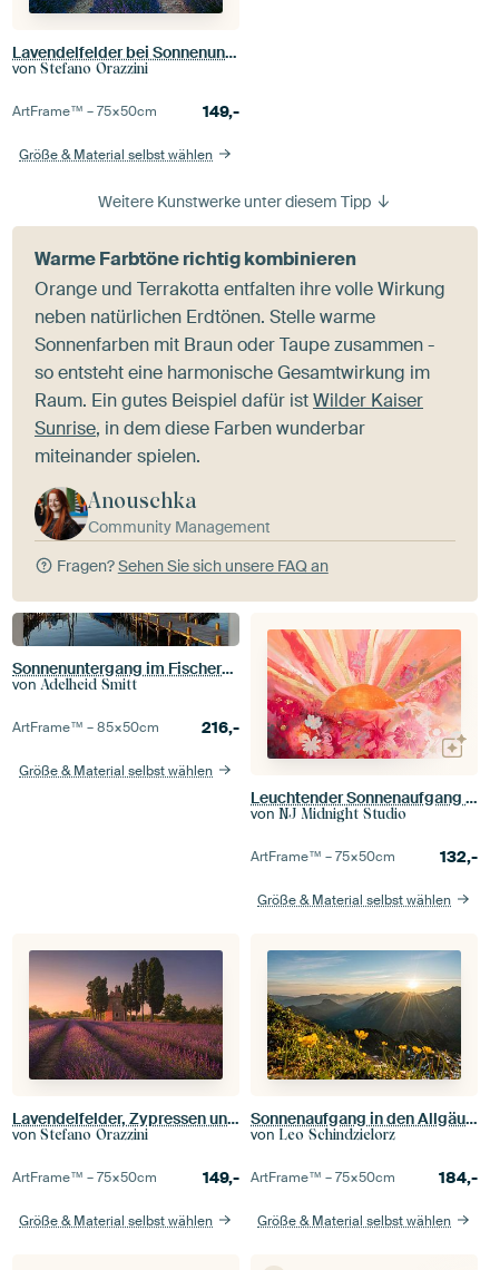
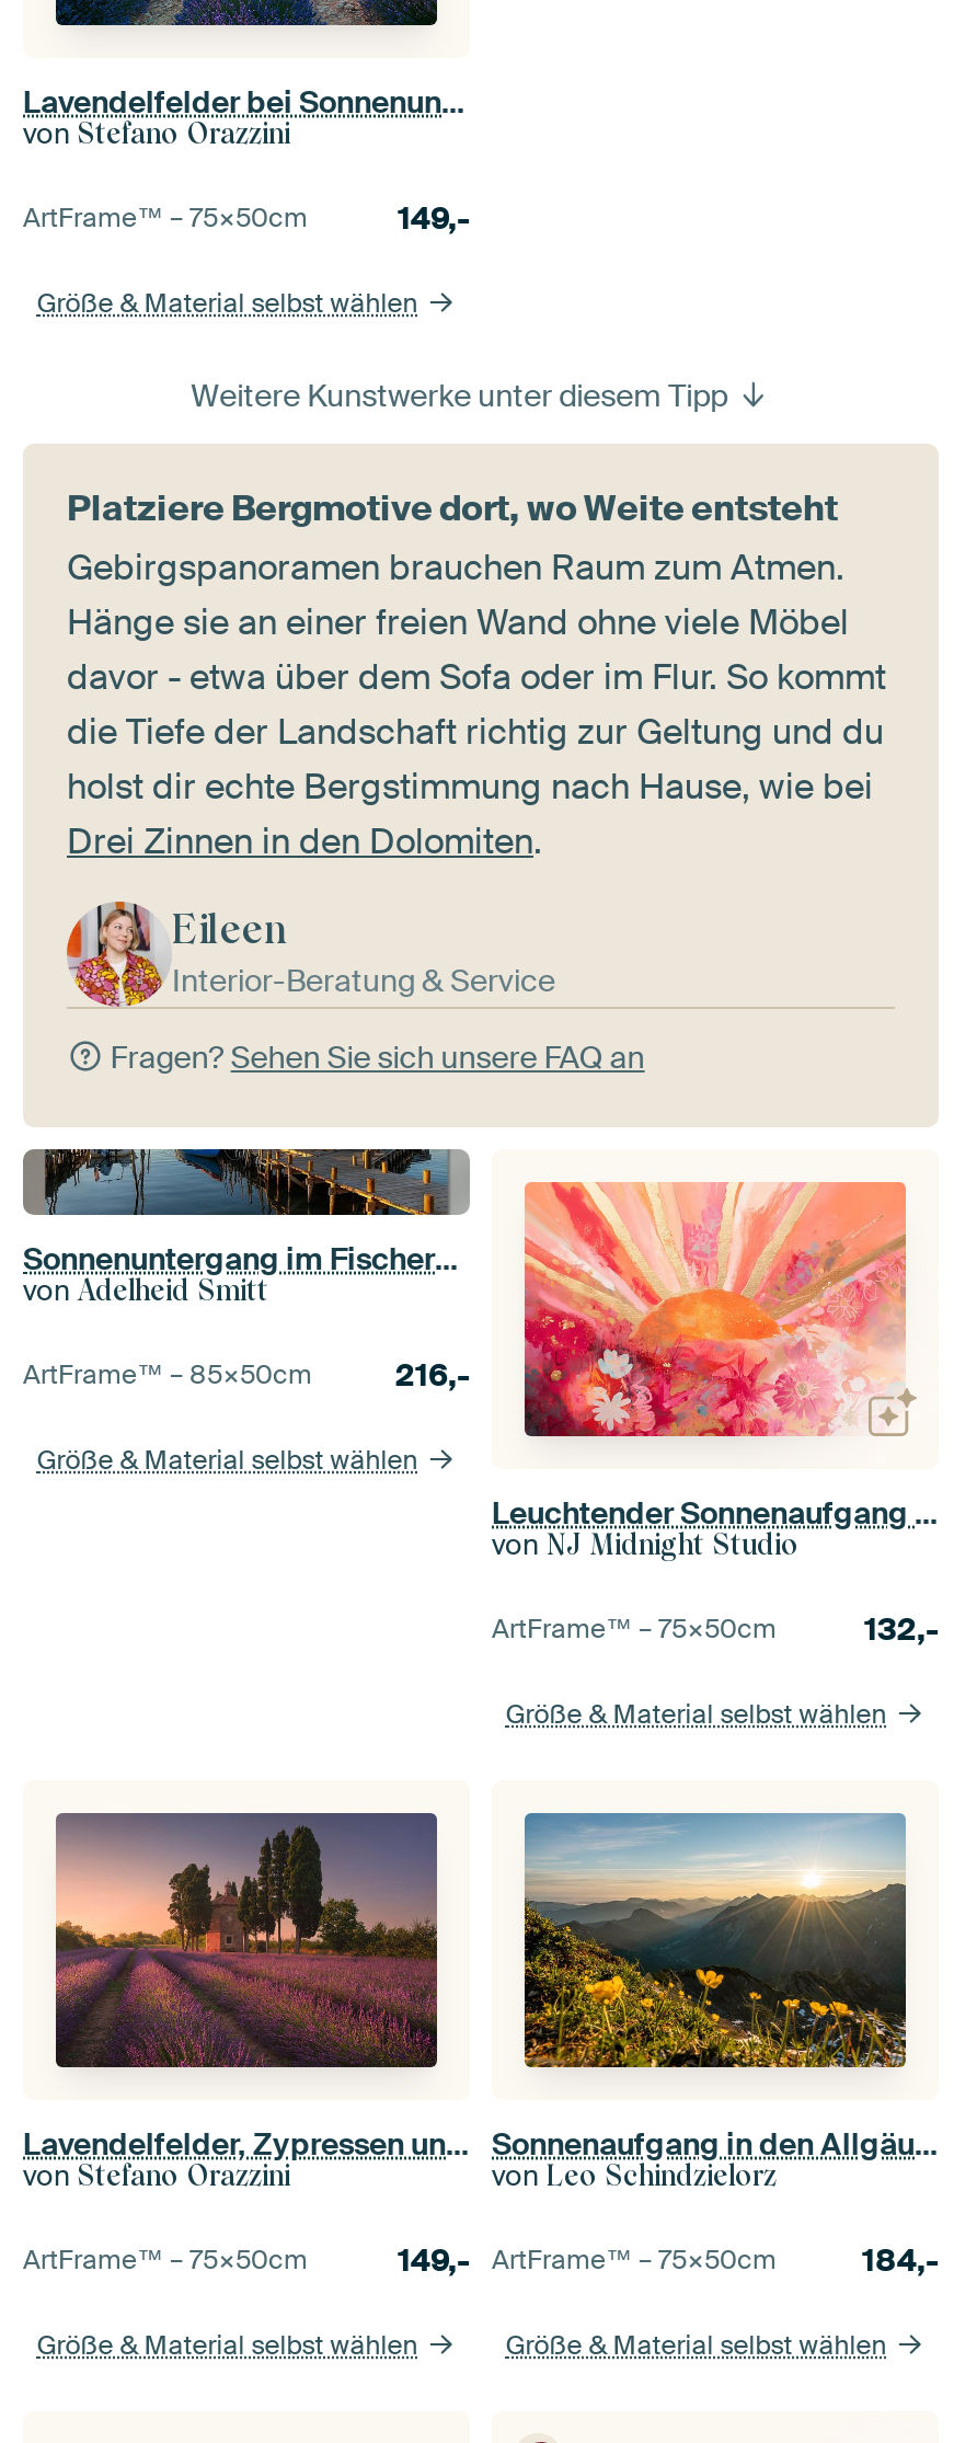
[35,247,445,468] Warme Farbtöne richtig kombinieren | Orange und Terrakotta entfalten ihre volle Wirkung | neben natürlichen Erdtönen. Stelle warme | Sonnenfarben mit Braun oder Taupe zusammen - | so entsteht eine harmonische Gesamtwirkung im | Raum. Ein gutes Beispiel dafür ist Wilder Kaiser | Sunrise, in dem diese Farben wunderbar | miteinander spielen. -> [67,486,886,865] Platziere Bergmotive dort, wo Weite entsteht | Gebirgspanoramen brauchen Raum zum Atmen. | Hänge sie an einer freien Wand ohne viele Möbel | davor - etwa über dem Sofa oder im Flur. So kommt | die Tiefe der Landschaft richtig zur Geltung und du | holst dir echte Bergstimmung nach Hause, wie bei | Drei Zinnen in den Dolomiten.
[33,488,271,541] [image] | Anouschka | Community Management -> [65,905,555,1008] [image] | Eileen | Interior-Beratung & Service

